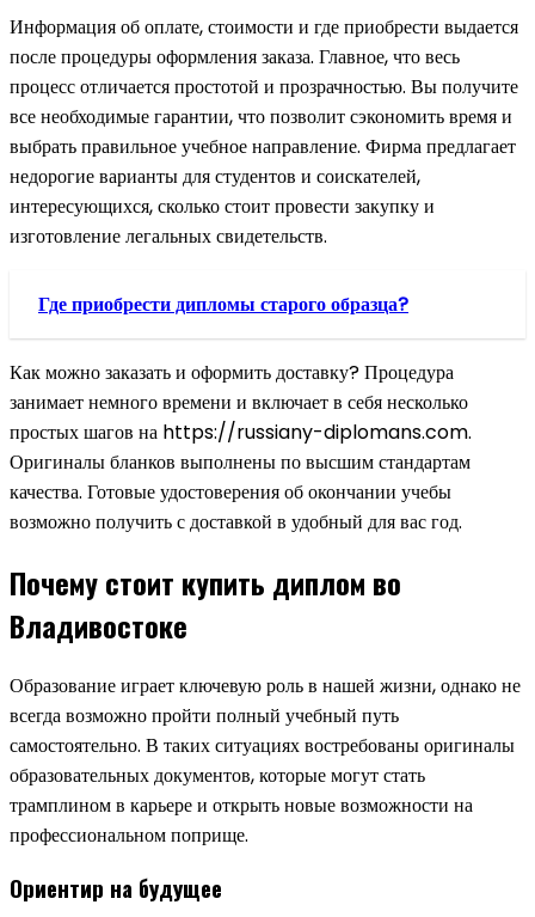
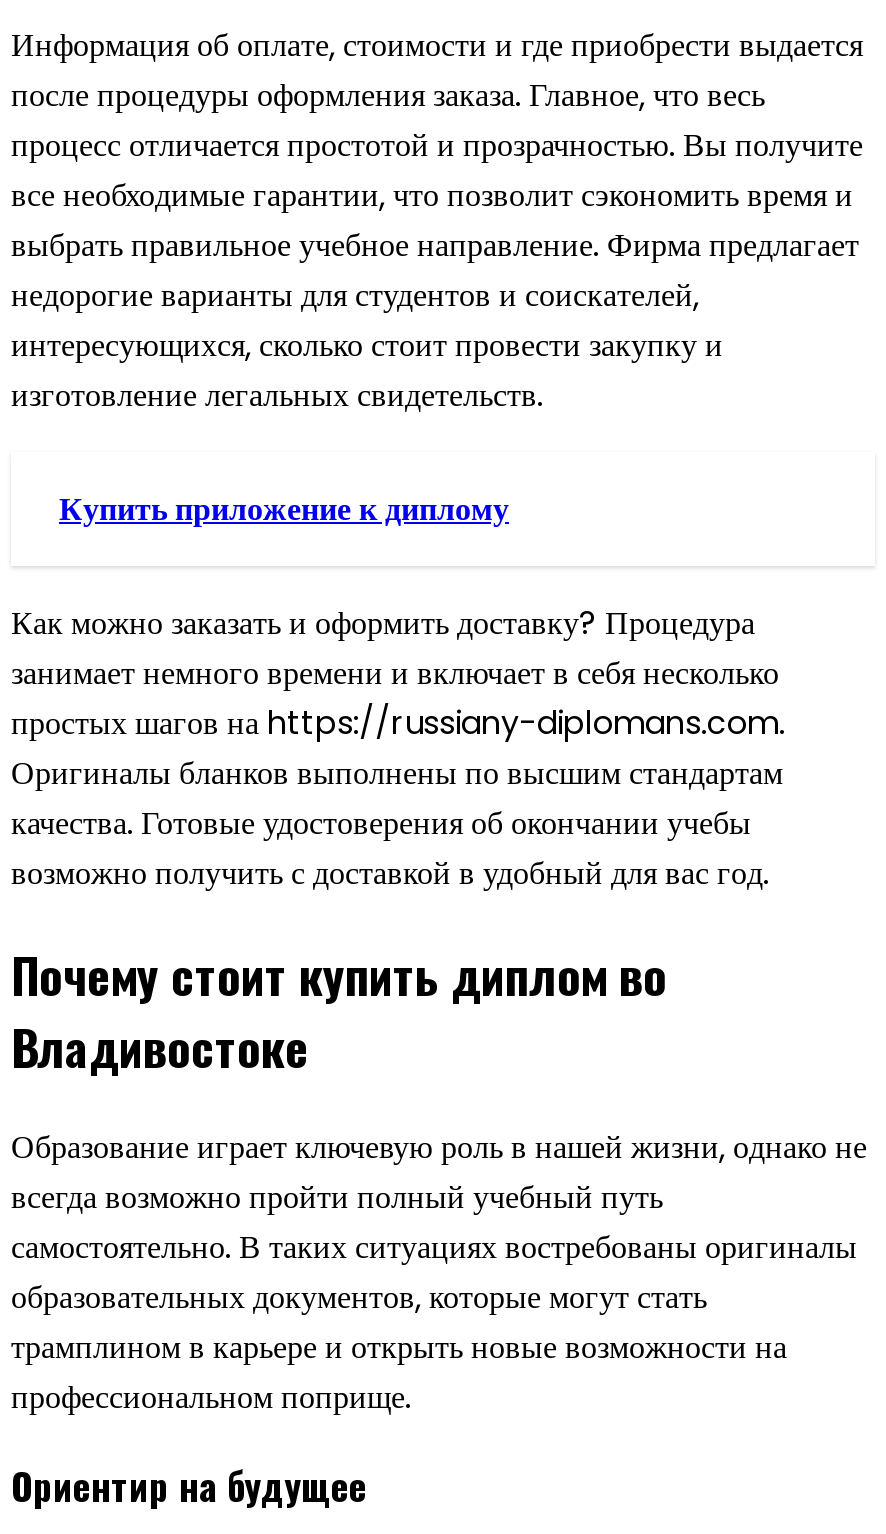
[38,290,408,318] Где приобрести дипломы старого образца? -> [59,485,509,531] Купить приложение к диплому

